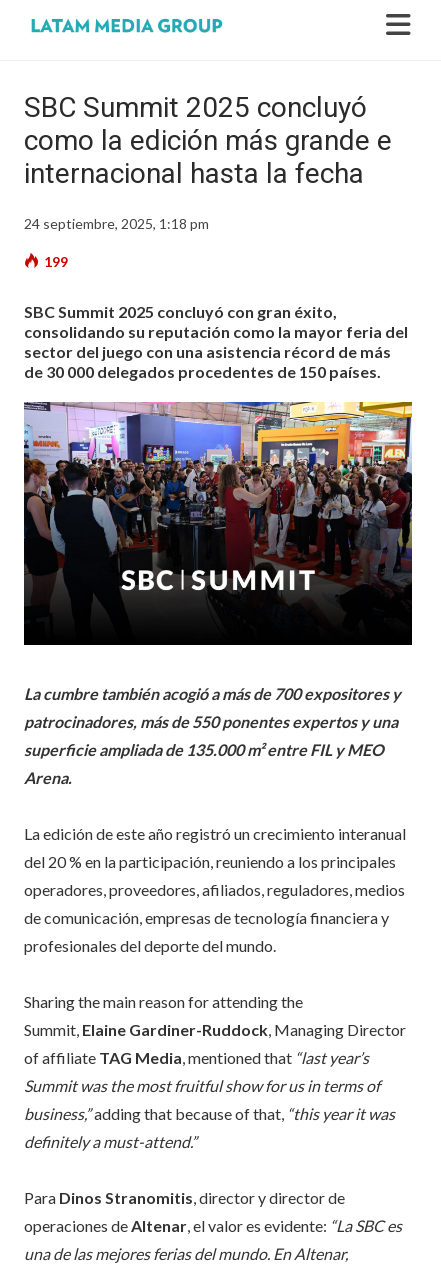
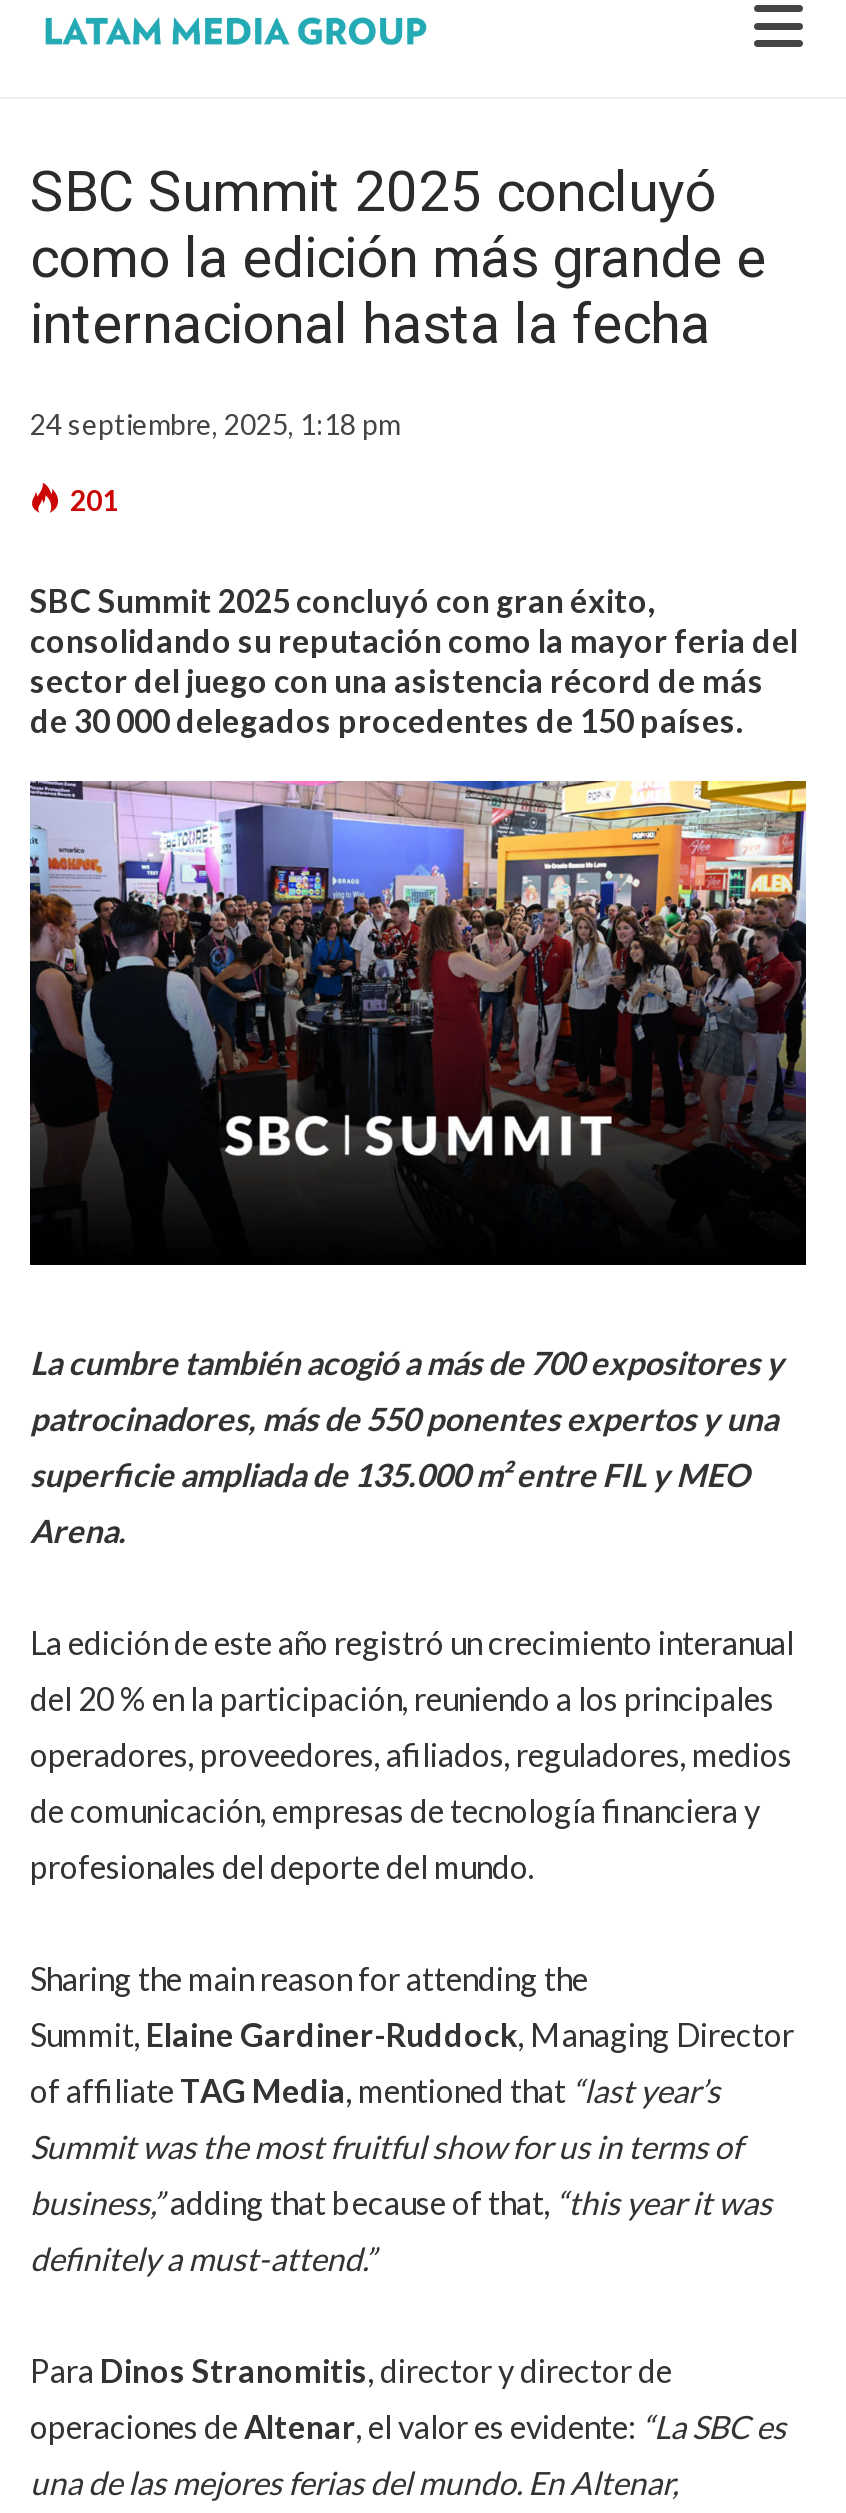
[41,253,68,270] 199 -> [64,483,118,517] 201

